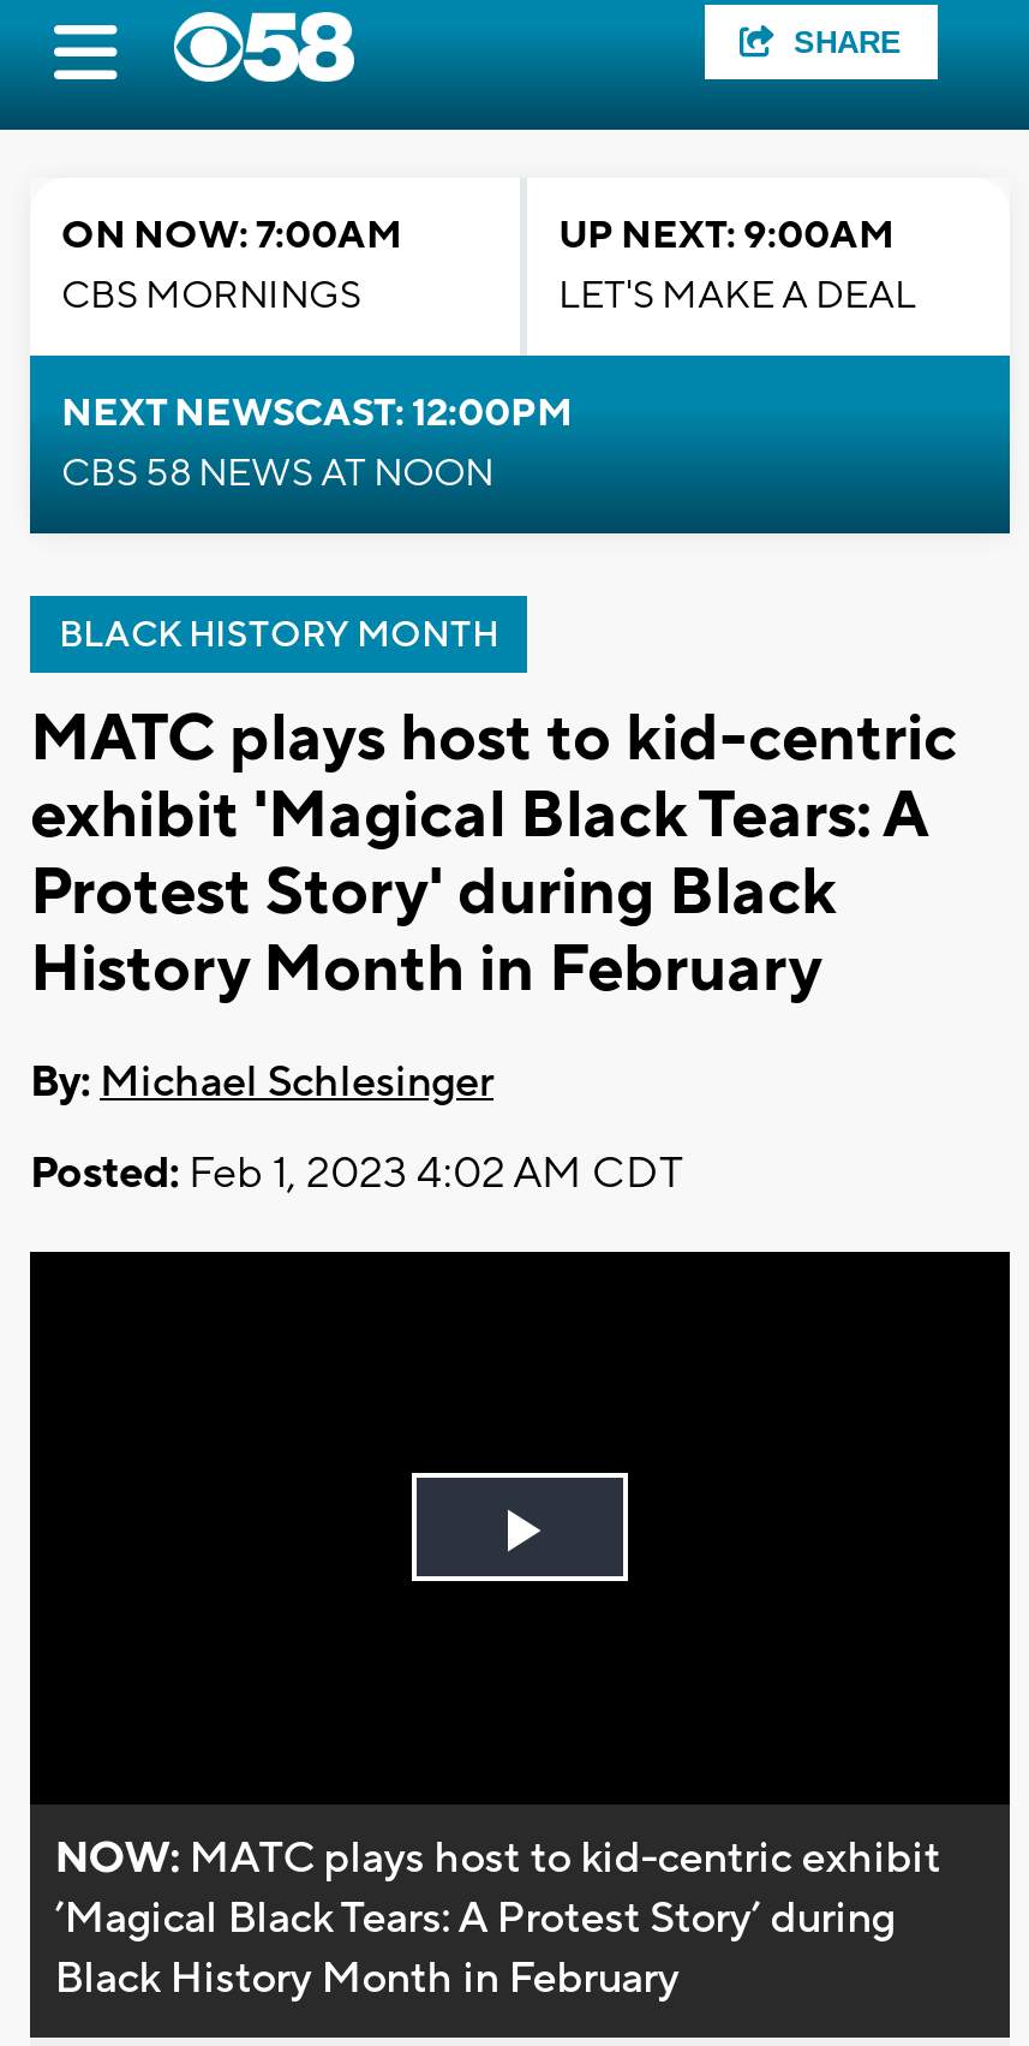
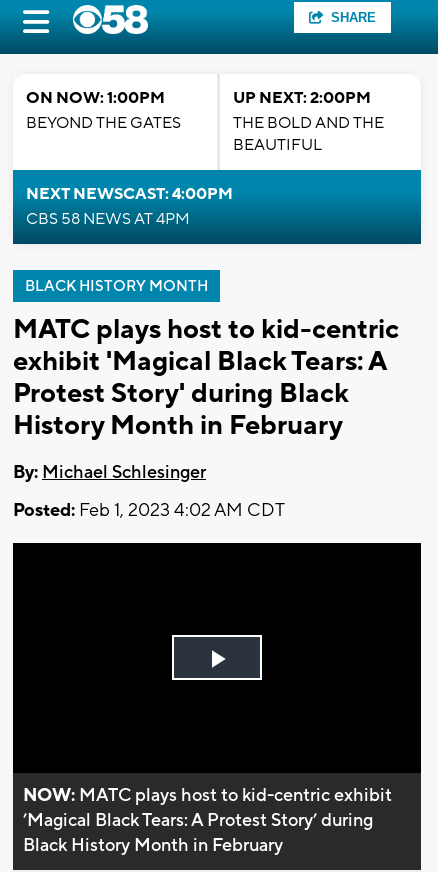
[61,211,402,320] ON NOW: 7:00AM | CBS MORNINGS -> [26,88,181,133] ON NOW: 1:00PM | BEYOND THE GATES
[558,211,916,320] UP NEXT: 9:00AM | LET'S MAKE A DEAL -> [233,88,384,155] UP NEXT: 2:00PM | THE BOLD AND THE | BEAUTIFUL
[61,389,573,497] NEXT NEWSCAST: 12:00PM | CBS 58 NEWS AT NOON -> [26,184,233,229] NEXT NEWSCAST: 4:00PM | CBS 58 NEWS AT 4PM

